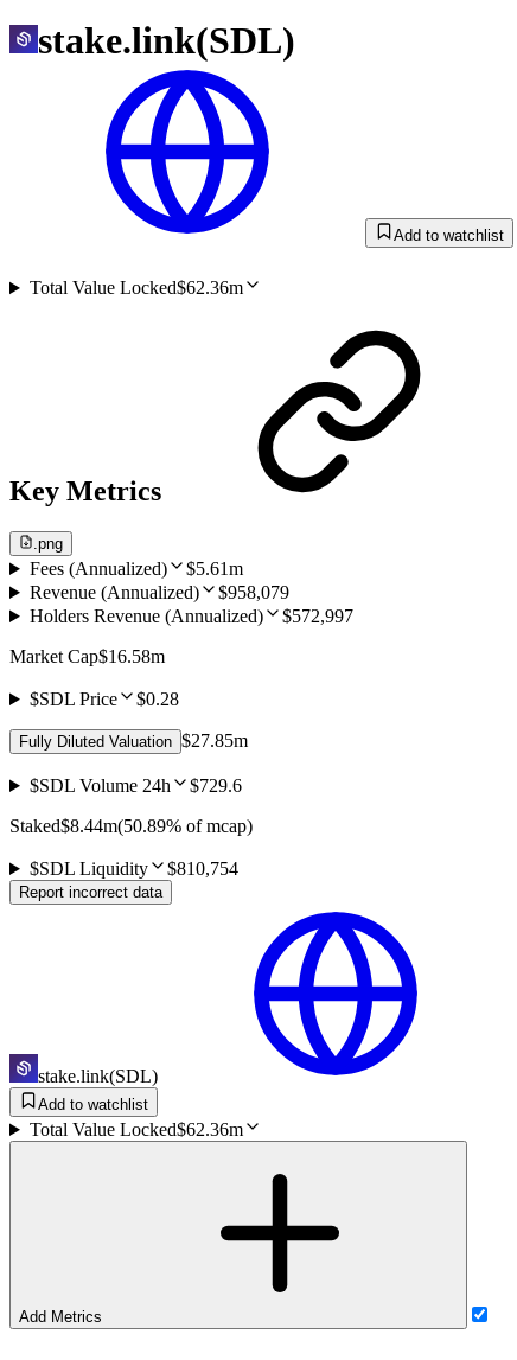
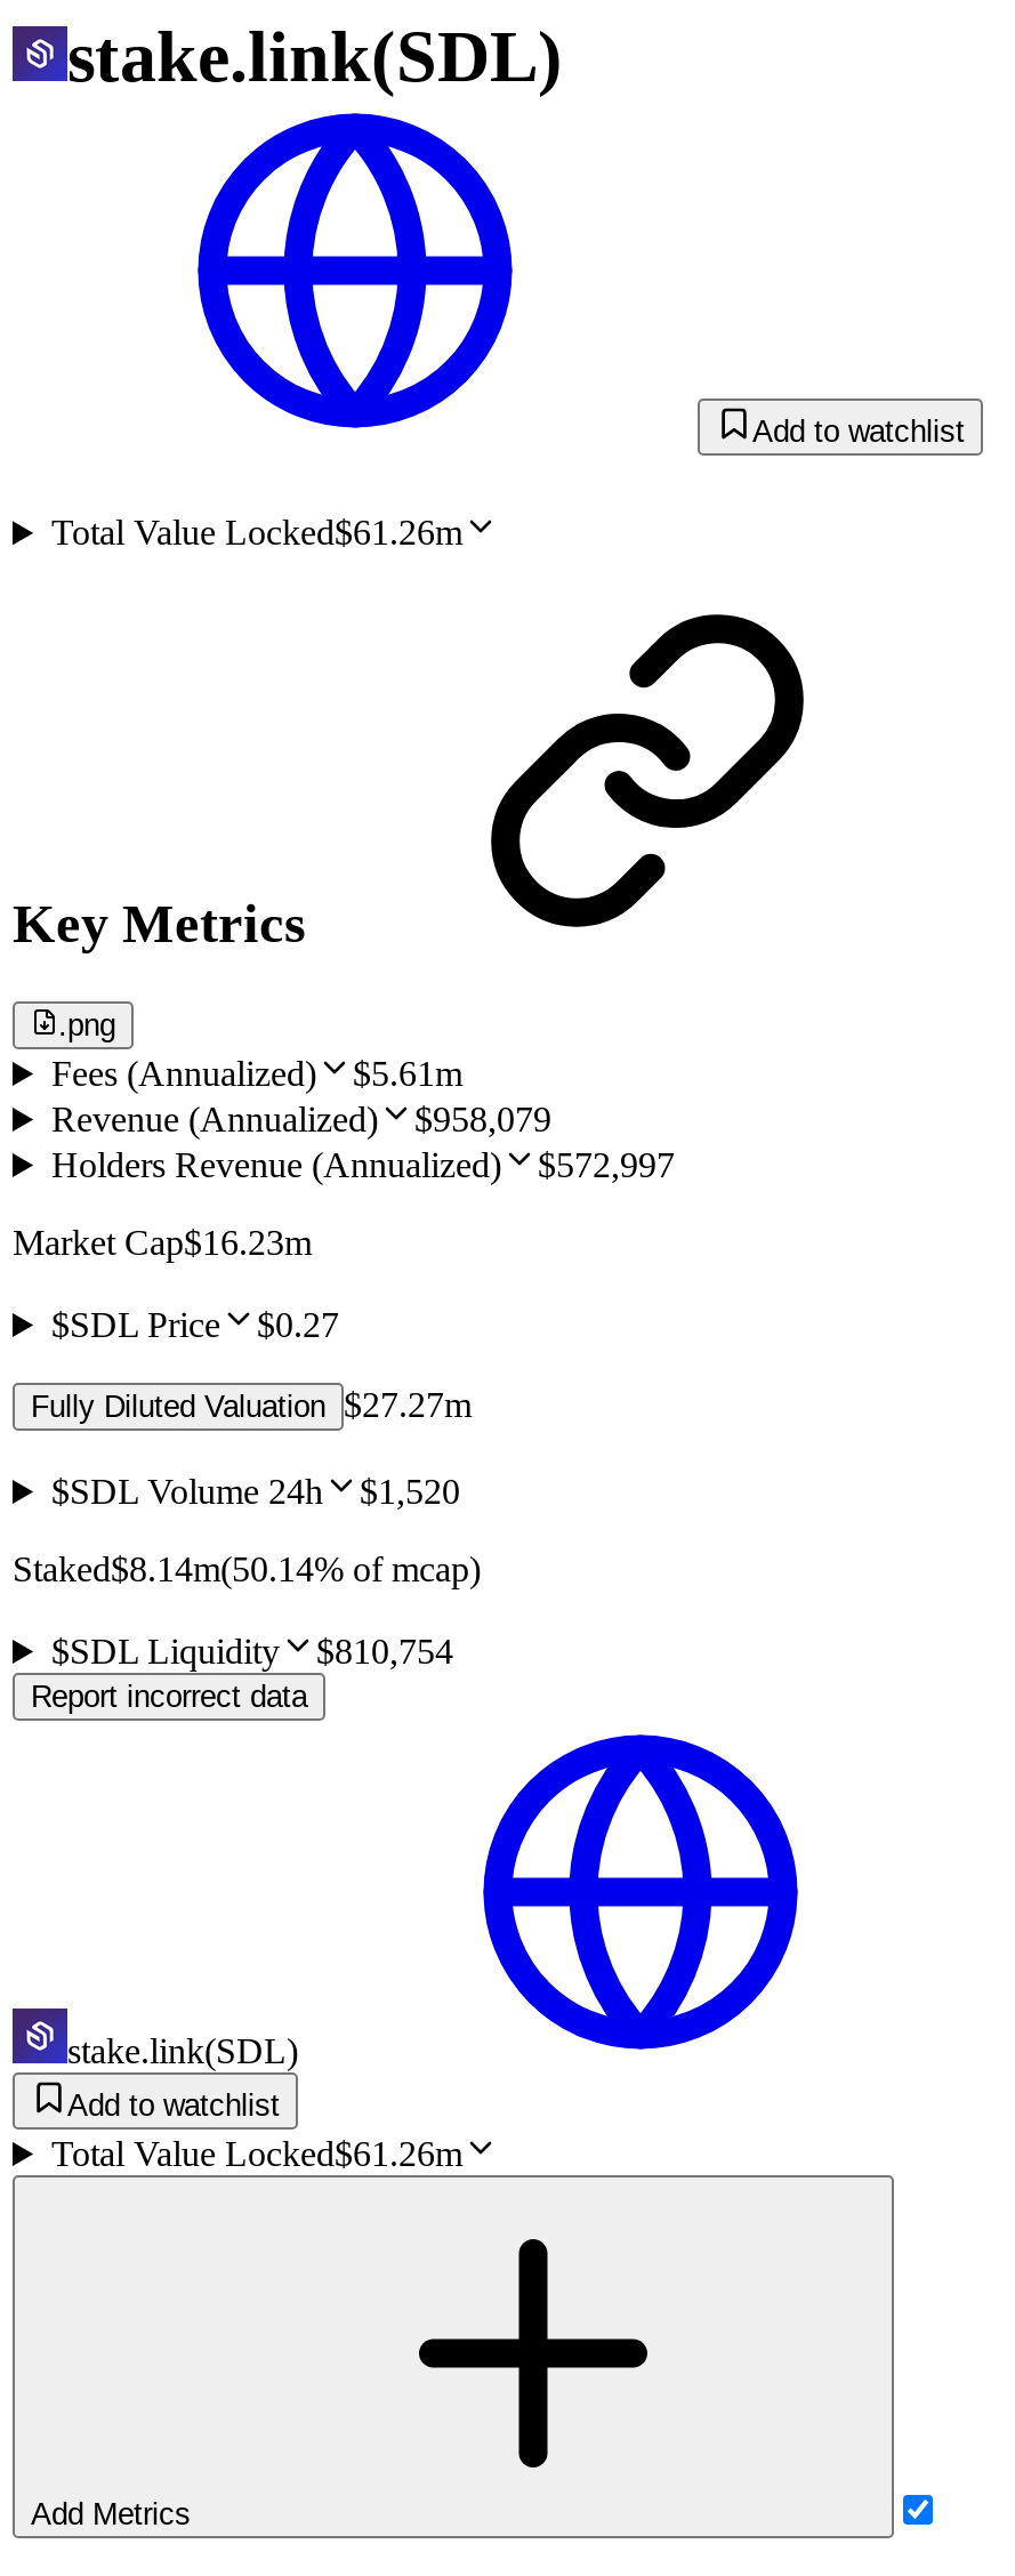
[30,278,243,298] Total Value Locked$62.36m -> [51,513,462,552] Total Value Locked$61.26m
[9,646,165,666] Market Cap$16.58m -> [13,1223,312,1262] Market Cap$16.23m
[30,689,179,709] $SDL Price $0.28 -> [51,1305,339,1344] $SDL Price $0.27
[19,730,248,751] Fully Diluted Valuation $27.85m -> [31,1385,472,1424] Fully Diluted Valuation $27.27m
[30,775,242,796] $SDL Volume 24h $729.6 -> [51,1472,460,1511] $SDL Volume 24h $1,520
[9,816,253,836] Staked$8.44m(50.89% of mcap) -> [13,1549,481,1588] Staked$8.14m(50.14% of mcap)
[30,1119,243,1139] Total Value Locked$62.36m -> [51,2134,462,2173] Total Value Locked$61.26m

